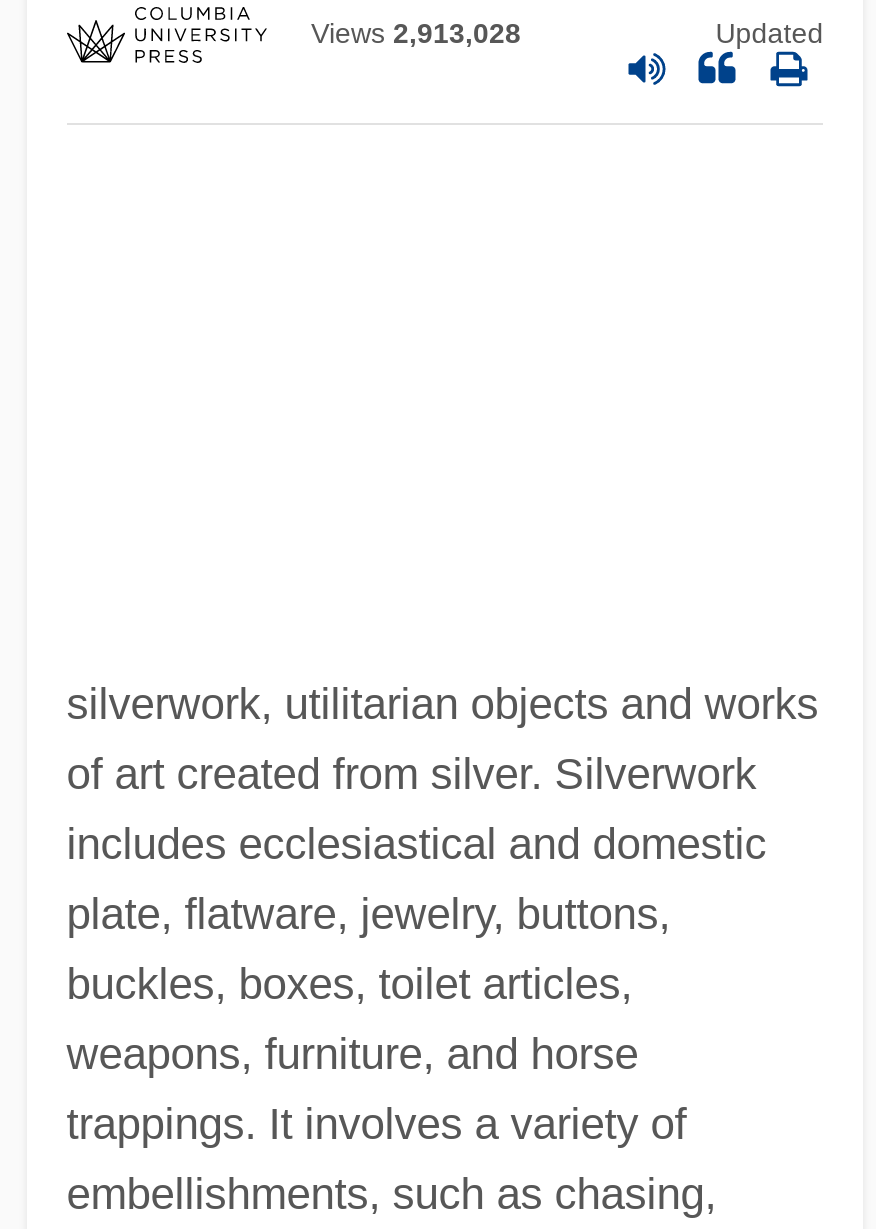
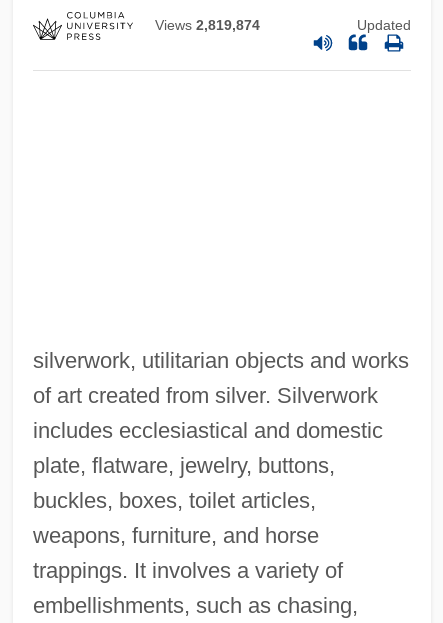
[311,18,521,50] Views 2,913,028 -> [155,17,260,33] Views 2,819,874

